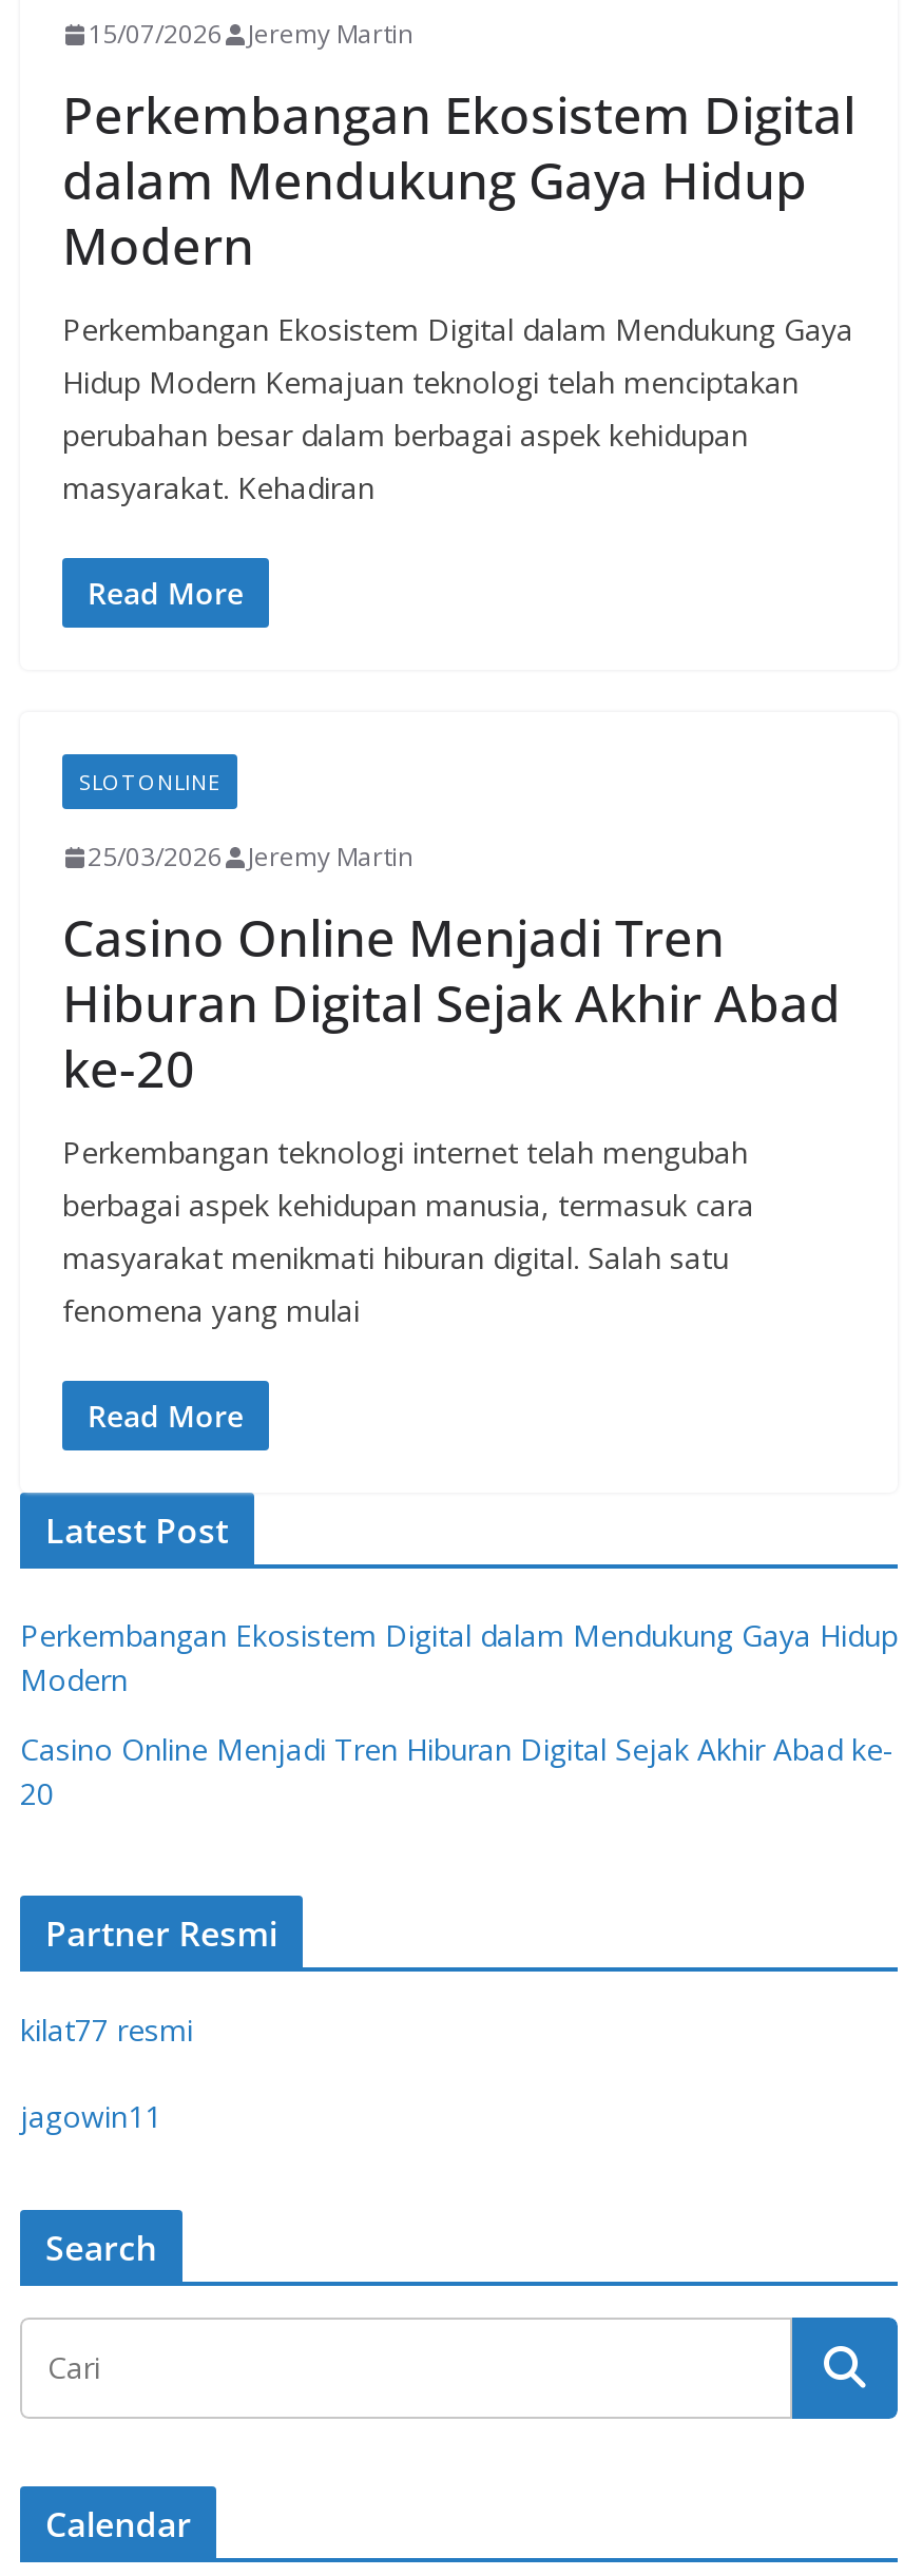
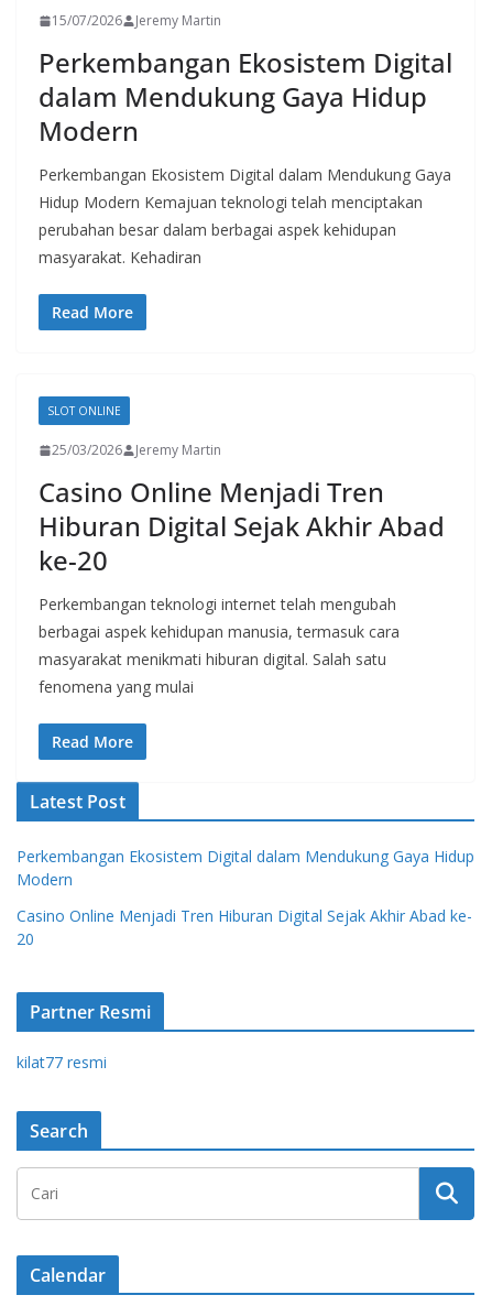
[20,2096,161,2136] jagowin11 -> none

